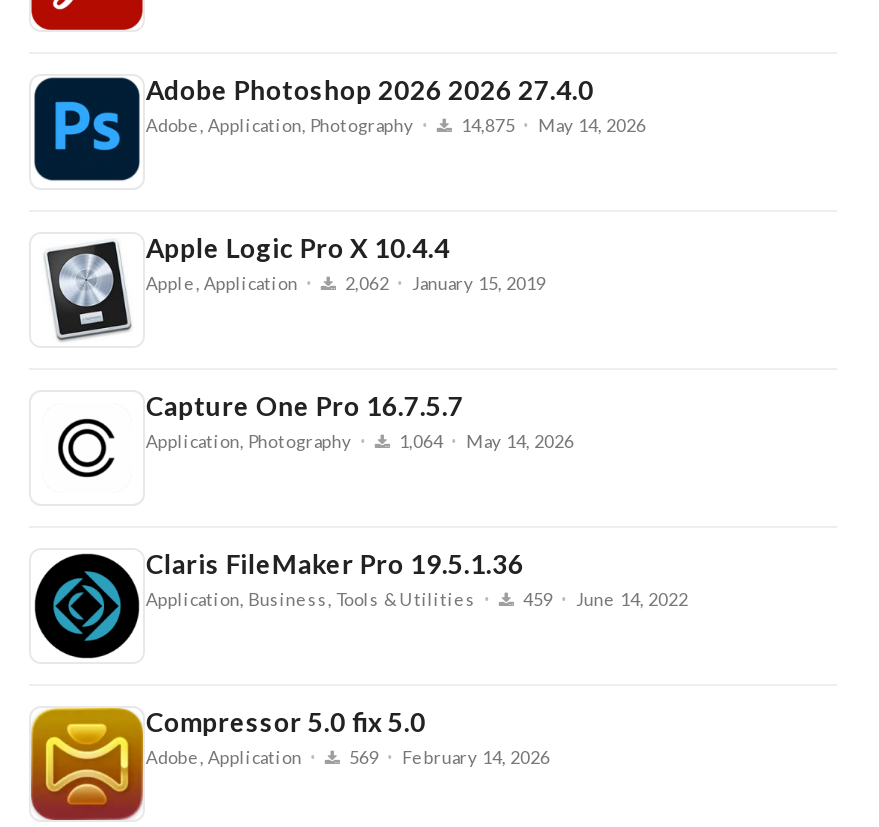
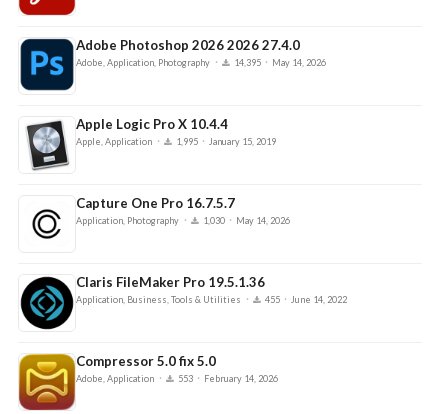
[146,111,646,137] Adobe, Application, Photography · 14,875 · May 14, 2026 -> [76,55,326,68] Adobe, Application, Photography · 14,395 · May 14, 2026
[146,269,546,295] Apple, Application · 2,062 · January 15, 2019 -> [76,134,276,147] Apple, Application · 1,995 · January 15, 2019
[146,427,574,453] Application, Photography · 1,064 · May 14, 2026 -> [76,213,290,226] Application, Photography · 1,030 · May 14, 2026
[146,585,688,611] Application, Business, Tools & Utilities · 459 · June 14, 2022 -> [76,292,347,305] Application, Business, Tools & Utilities · 455 · June 14, 2022
[146,743,550,769] Adobe, Application · 569 · February 14, 2026 -> [76,371,278,384] Adobe, Application · 553 · February 14, 2026

